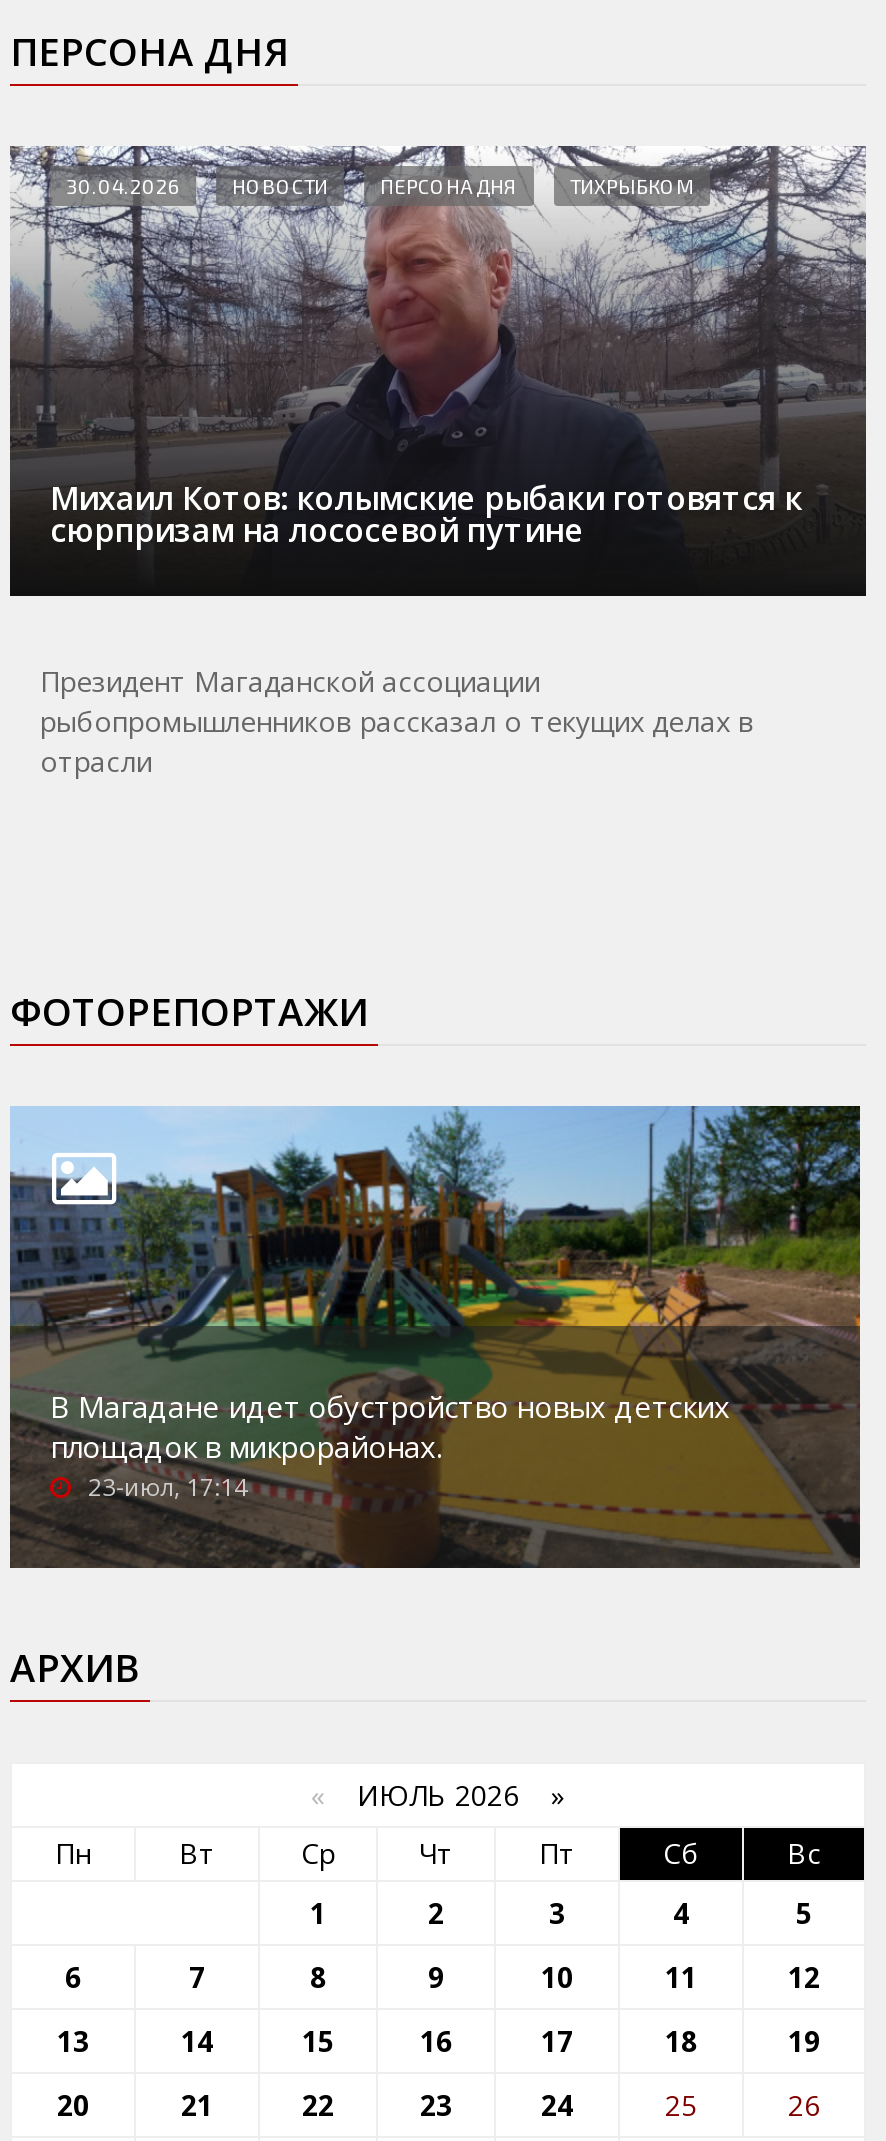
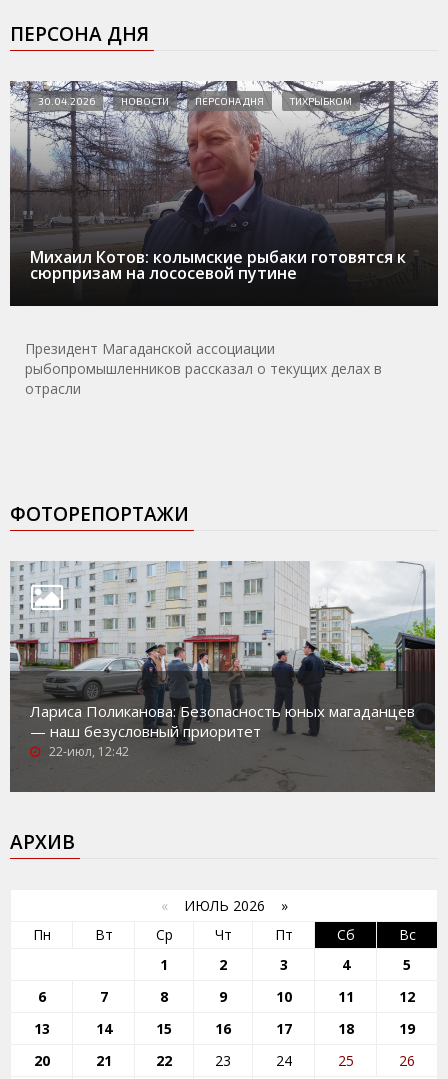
[10,1104,862,1566] [image] | В Магадане идет обустройство новых детских | площадок в микрорайонах. | 23-июл, 17:14 -> [10,560,436,792] [image] | Лариса Поликанова: Безопасность юных магаданцев | — наш безусловный приоритет | 22-июл, 12:42

